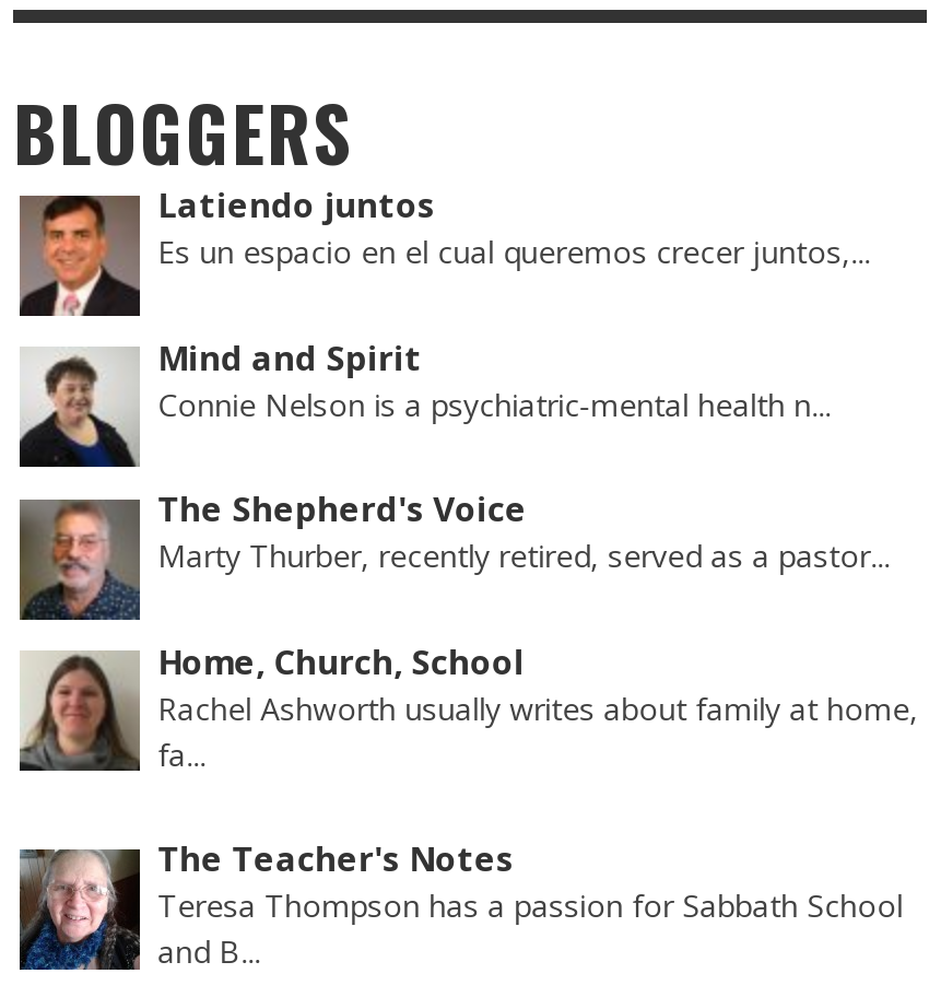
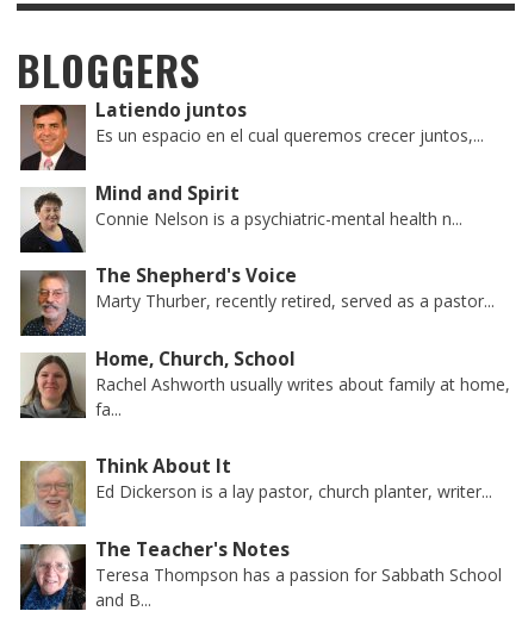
none -> [20,454,492,526] [image] | Think About It | Ed Dickerson is a lay pastor, church planter, writer...

